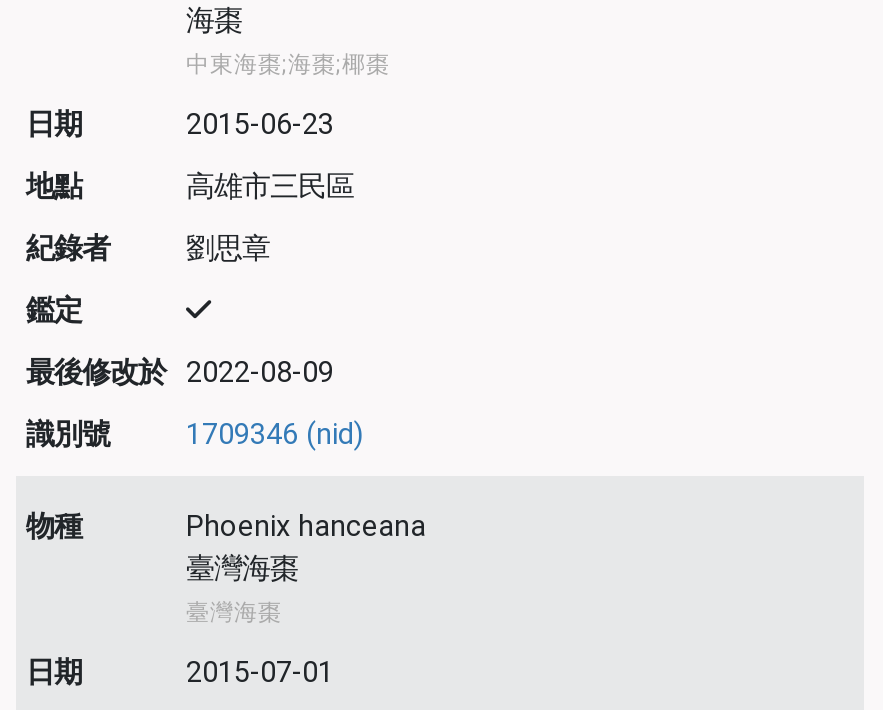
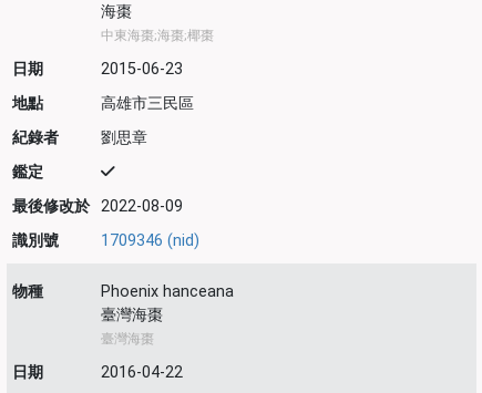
[186,657,334,691] 2015-07-01 -> [101,364,183,382] 2016-04-22

